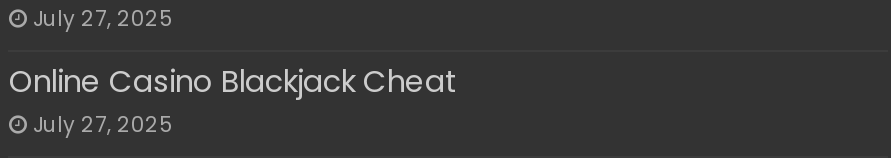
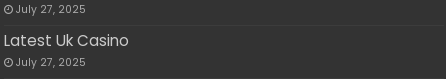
[9,61,459,103] Online Casino Blackjack Cheat -> [4,30,129,51] Latest Uk Casino

